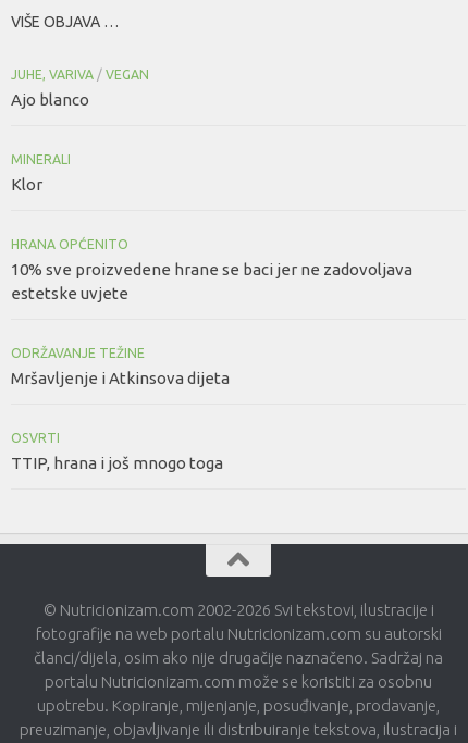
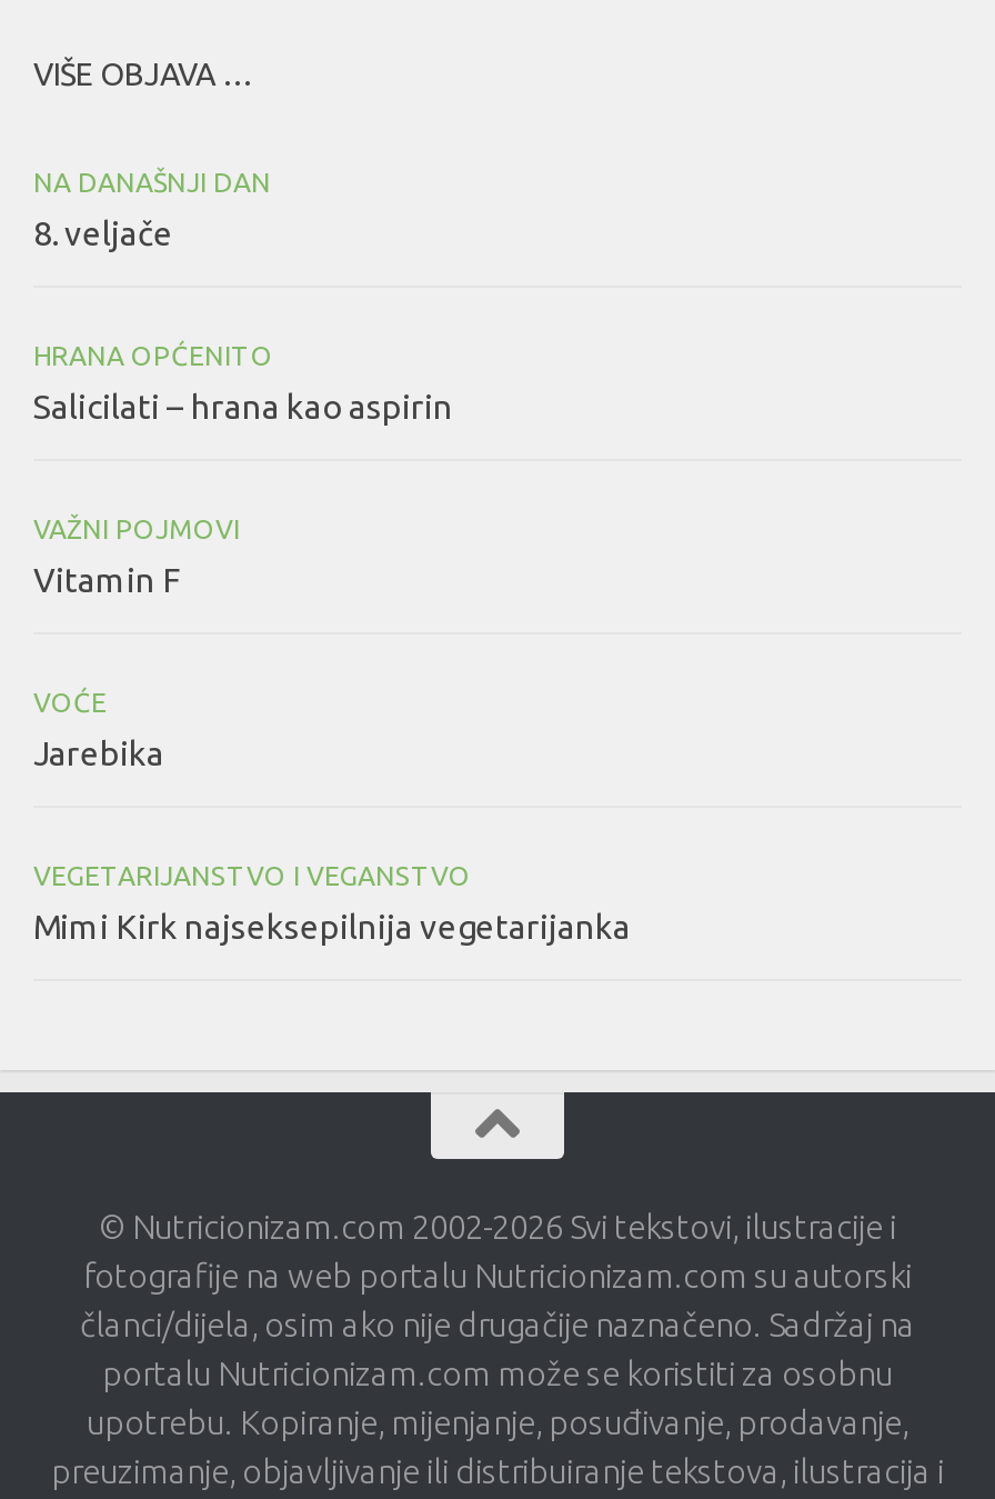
[11,68,149,194] JUHE, VARIVA / VEGAN | Ajo blanco | MINERALI | Klor -> [33,168,271,253] NA DANAŠNJI DAN | 8. veljače
moved [11,237,128,252] -> [33,342,273,370]: HRANA OPĆENITO
[11,260,412,472] 10% sve proizvedene hrane se baci jer ne zadovoljava | estetske uvjete | ODRŽAVANJE TEŽINE | Mršavljenje i Atkinsova dijeta | OSVRTI | TTIP, hrana i još mnogo toga -> [33,388,631,946] Salicilati – hrana kao aspirin | VAŽNI POJMOVI | Vitamin F | VOĆE | Jarebika | VEGETARIJANSTVO I VEGANSTVO | Mimi Kirk najseksepilnija vegetarijanka

